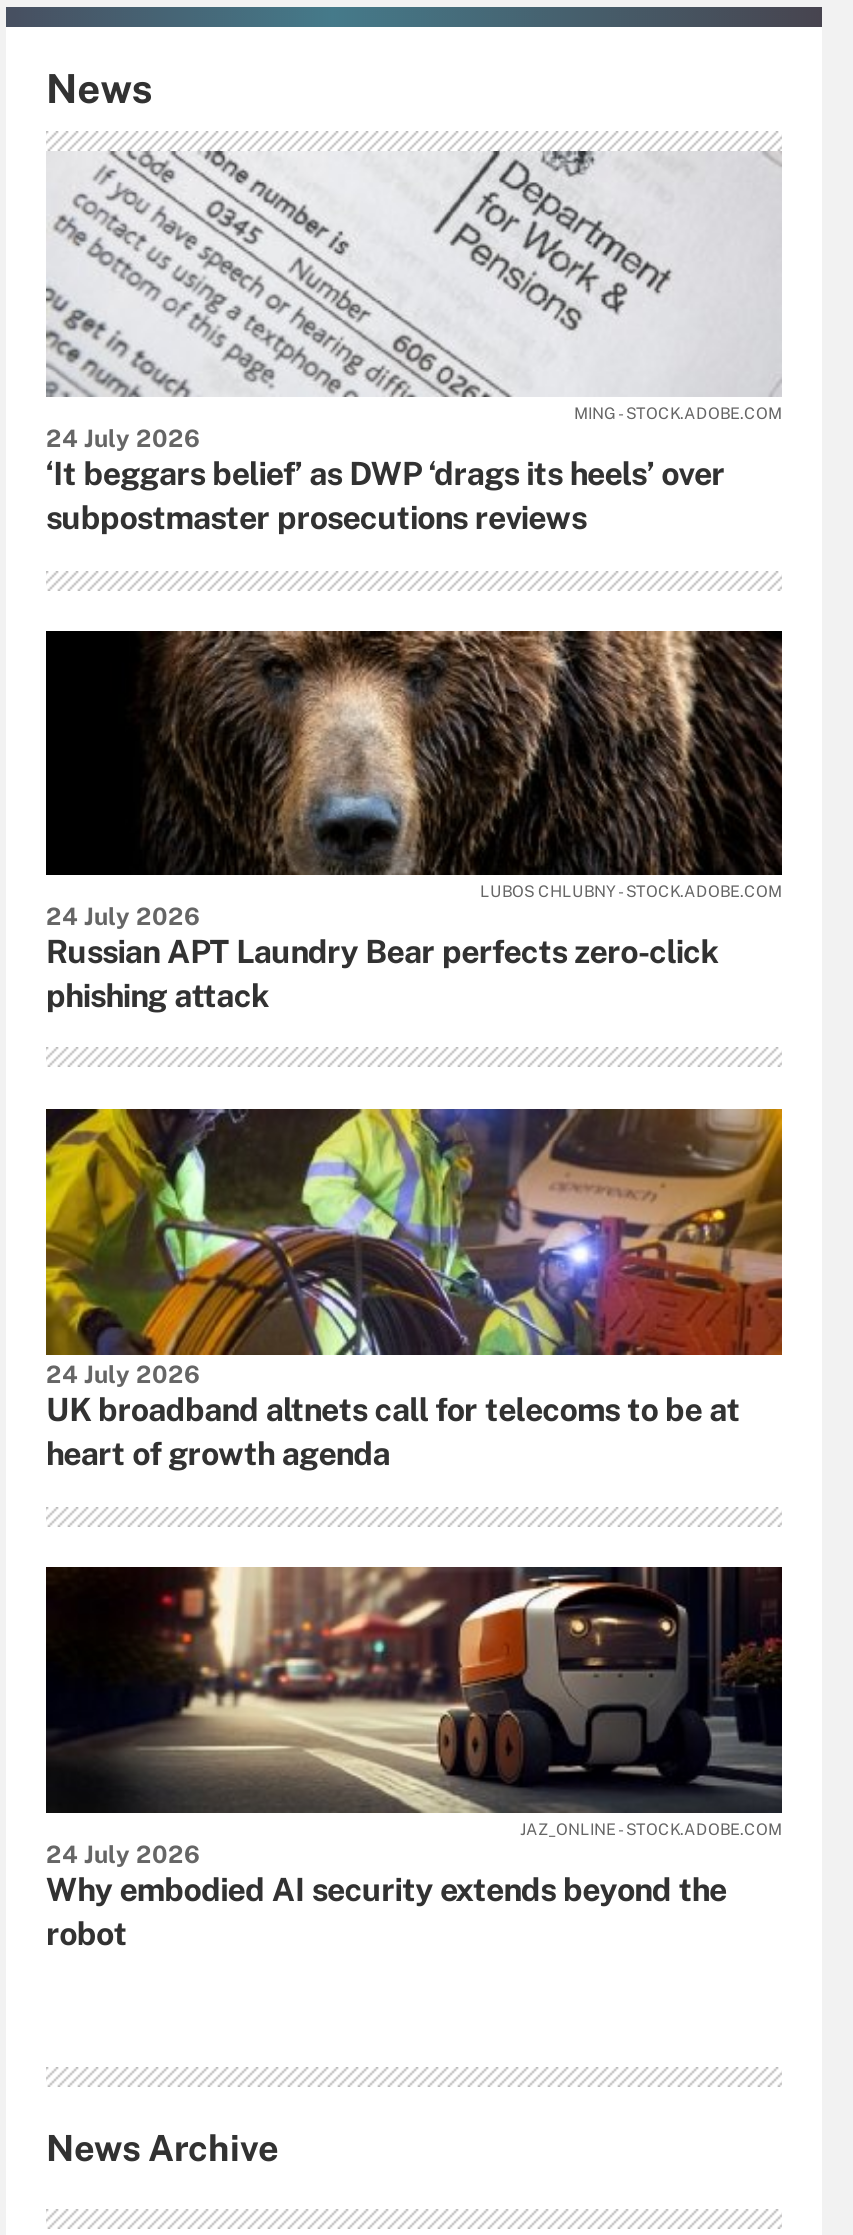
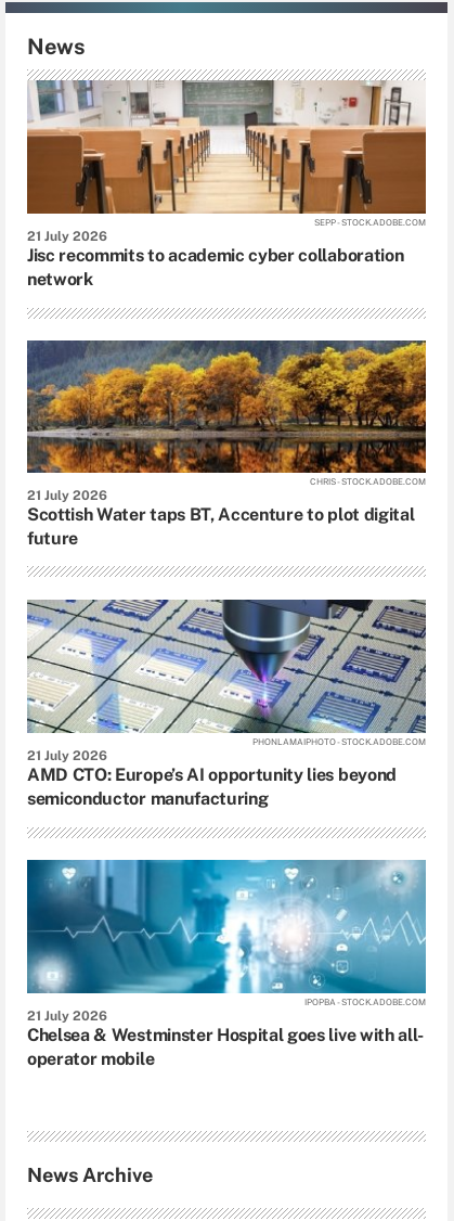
[46,149,782,536] [image] | MING - STOCK.ADOBE.COM | 24 July 2026 | ‘It beggars belief’ as DWP ‘drags its heels’ over | subpostmaster prosecutions reviews -> [26,79,427,289] [image] | SEPP - STOCK.ADOBE.COM | 21 July 2026 | Jisc recommits to academic cyber collaboration | network
[44,629,784,1016] [image] | LUBOS CHLUBNY - STOCK.ADOBE.COM | 24 July 2026 | Russian APT Laundry Bear perfects zero-click | phishing attack -> [26,339,427,549] [image] | CHRIS - STOCK.ADOBE.COM | 21 July 2026 | Scottish Water taps BT, Accenture to plot digital | future
[44,1107,784,1473] [image] | 24 July 2026 | UK broadband altnets call for telecoms to be at | heart of growth agenda -> [26,599,427,809] [image] | PHONLAMAIPHOTO - STOCK.ADOBE.COM | 21 July 2026 | AMD CTO: Europe’s AI opportunity lies beyond | semiconductor manufacturing
[44,1565,784,1952] [image] | JAZ_ONLINE - STOCK.ADOBE.COM | 24 July 2026 | Why embodied AI security extends beyond the | robot -> [26,859,427,1069] [image] | IPOPBA - STOCK.ADOBE.COM | 21 July 2026 | Chelsea & Westminster Hospital goes live with all- | operator mobile

